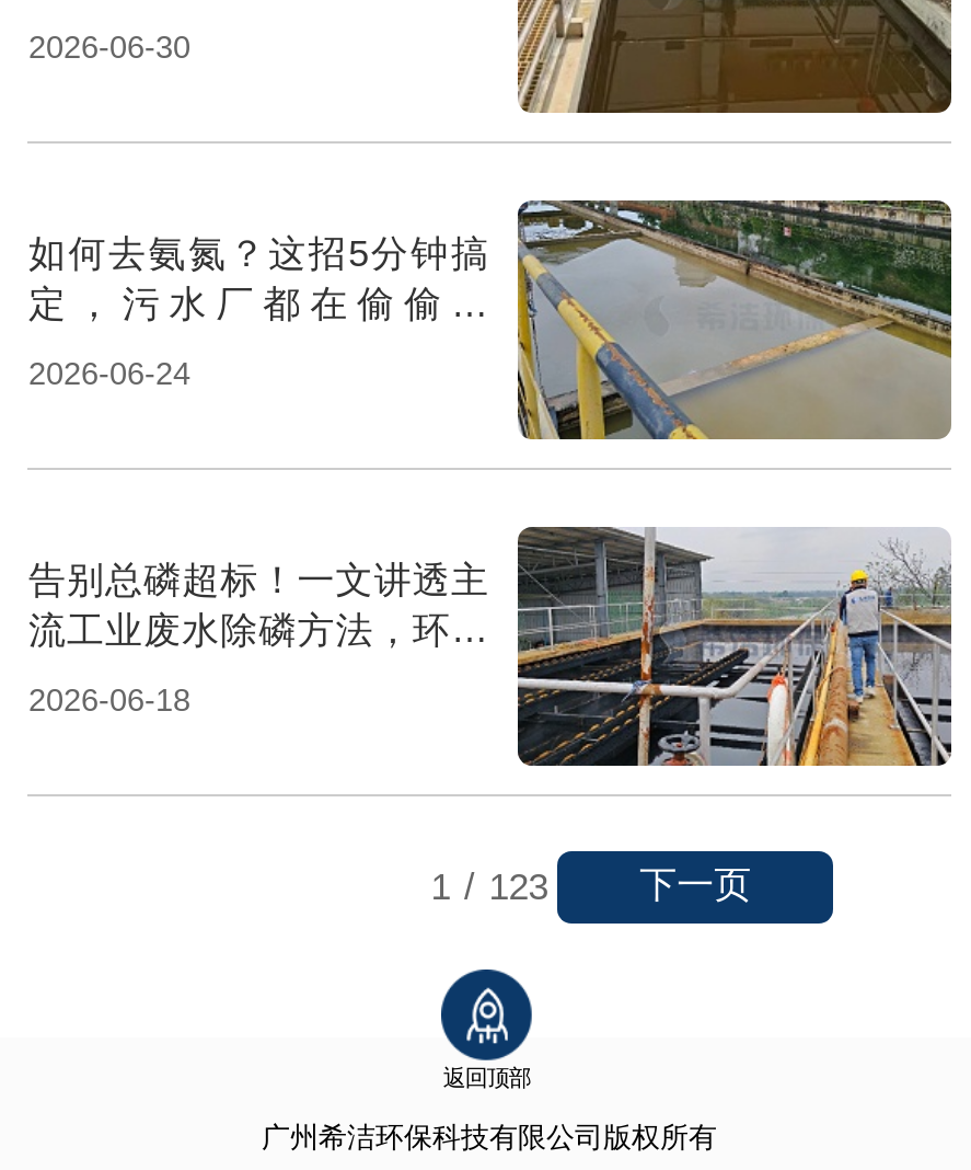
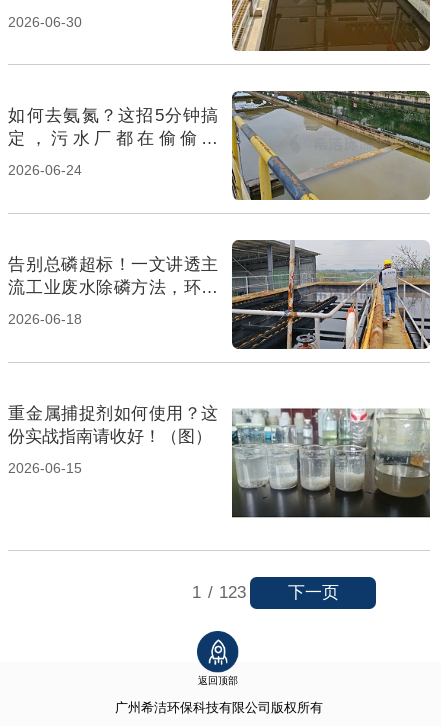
none -> [8,404,430,527] [image] | 重金属捕捉剂如何使用？这 | 份实战指南请收好！（图） | 2026-06-15

